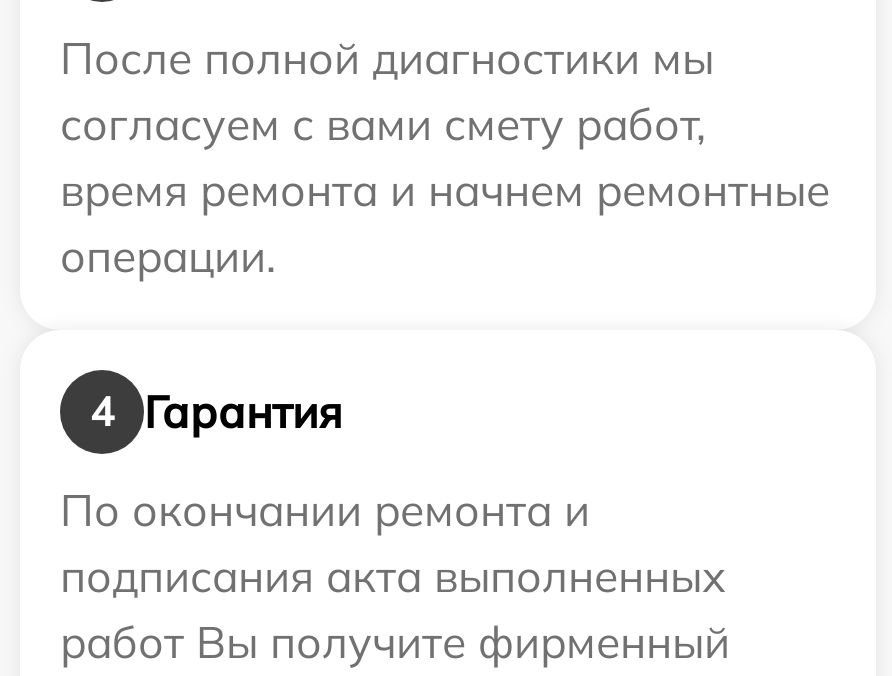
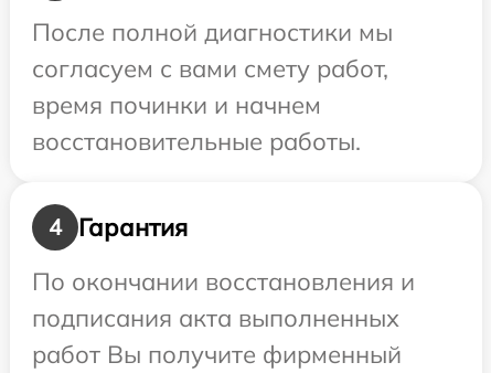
[60,162,830,284] время ремонта и начнем ремонтные | операции. -> [32,89,361,157] время починки и начнем | восстановительные работы.
[60,482,590,538] По окончании ремонта и -> [32,266,415,297] По окончании восстановления и

